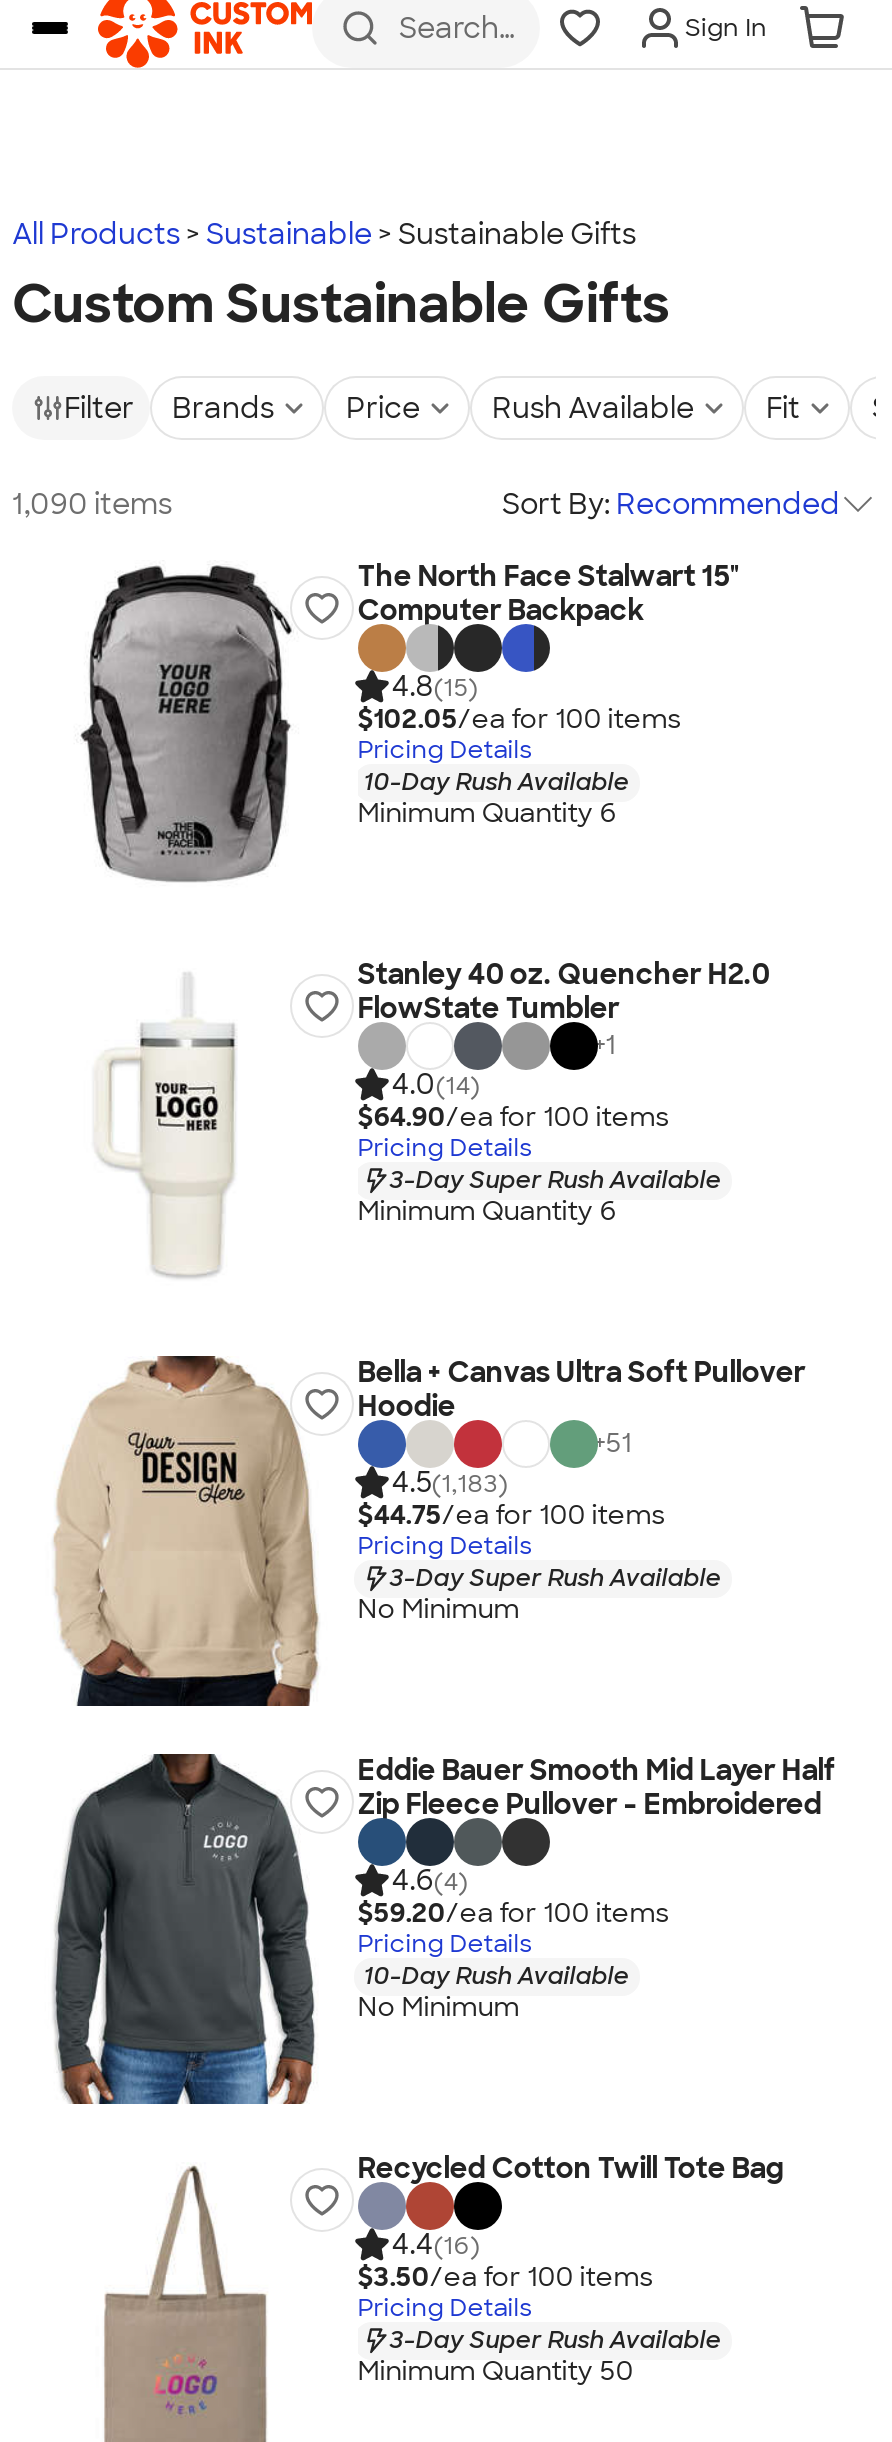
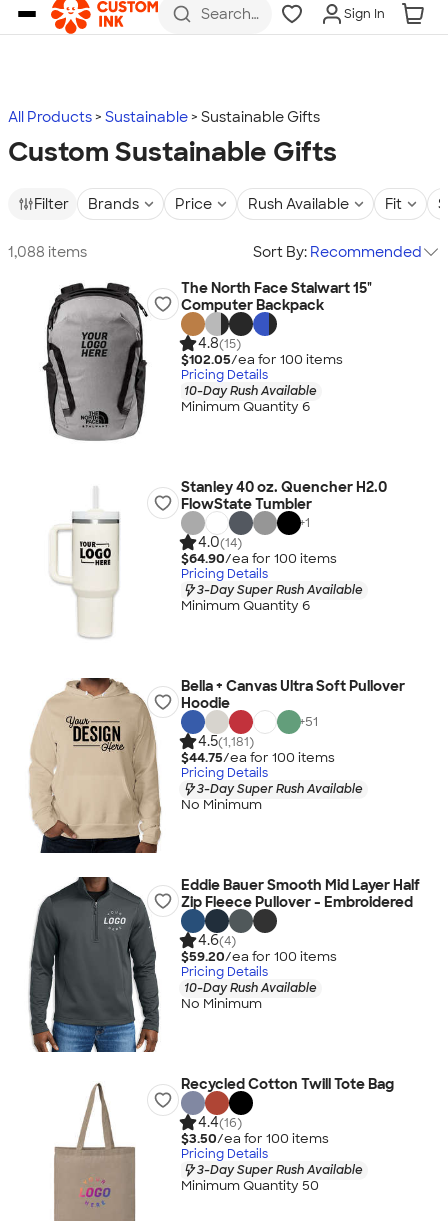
[12,485,172,521] 1,090 items -> [8,242,87,260] 1,088 items
[392,1465,508,1501] 4.5(1,183) -> [198,732,254,750] 4.5(1,181)

